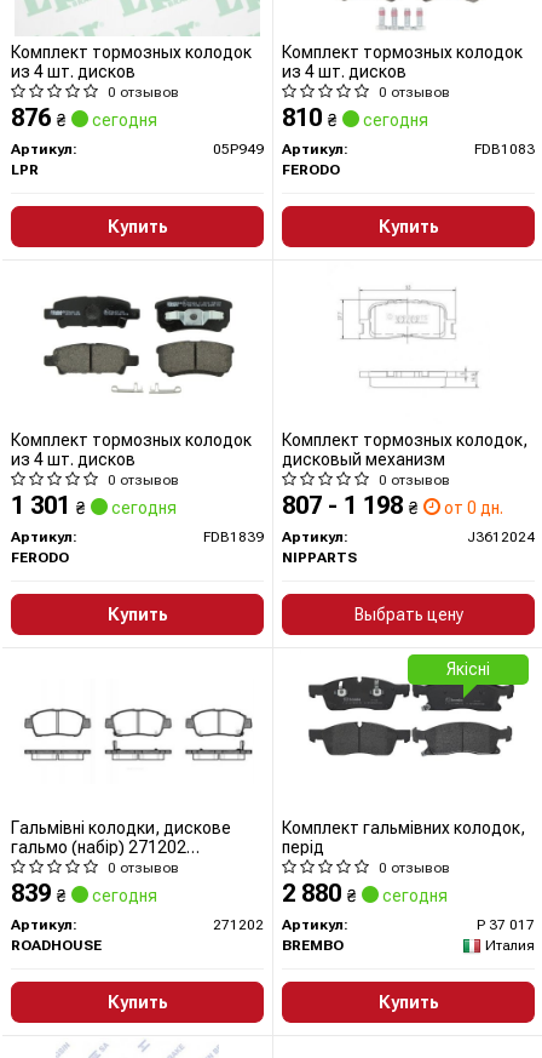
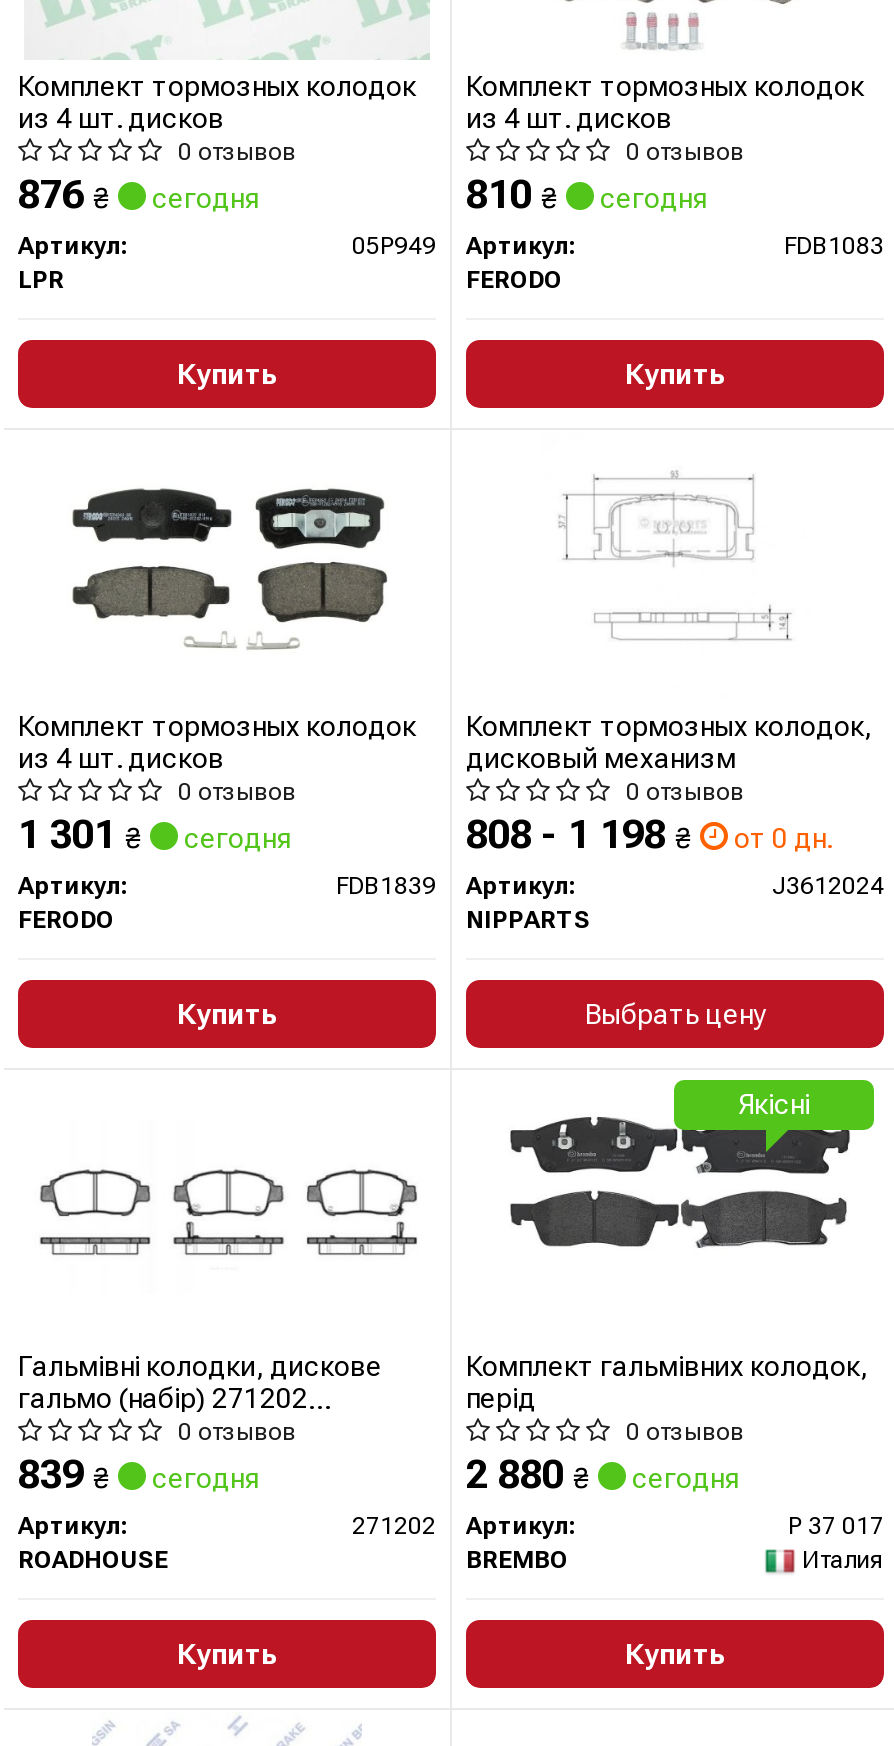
[282,491,417,520] 807 - 1 198 ₴ -> [466,811,690,859] 808 - 1 198 ₴

